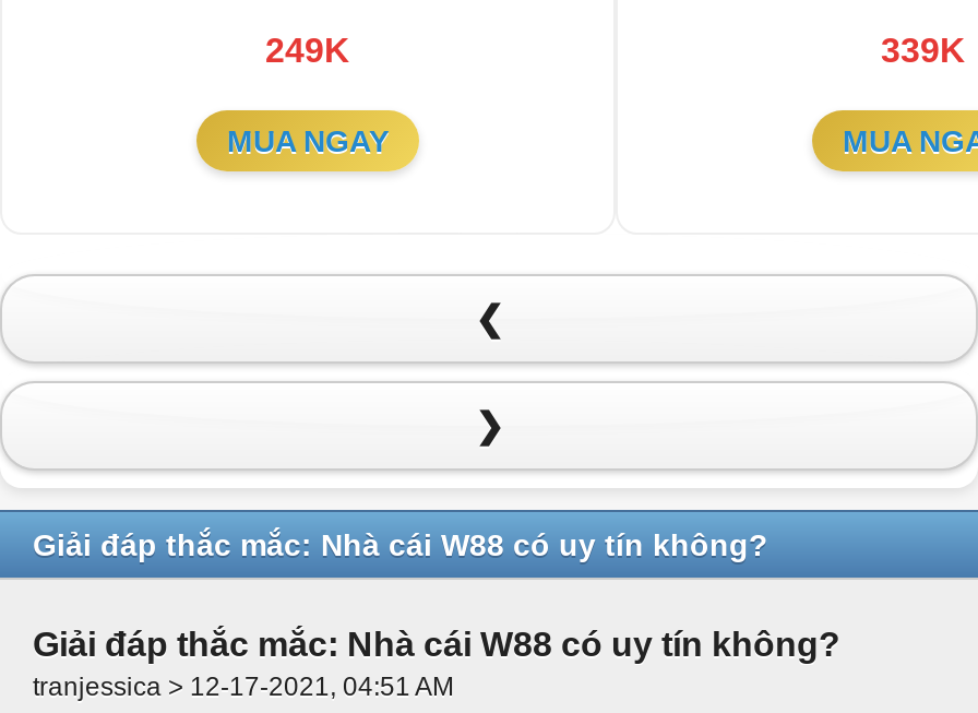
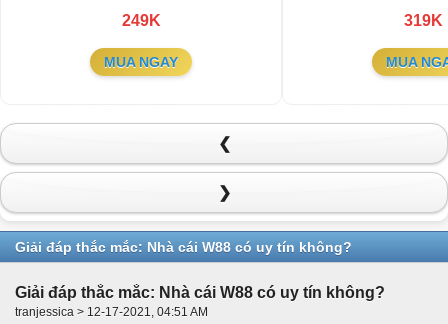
[881,31,966,68] 339K -> [403,11,442,28] 319K

